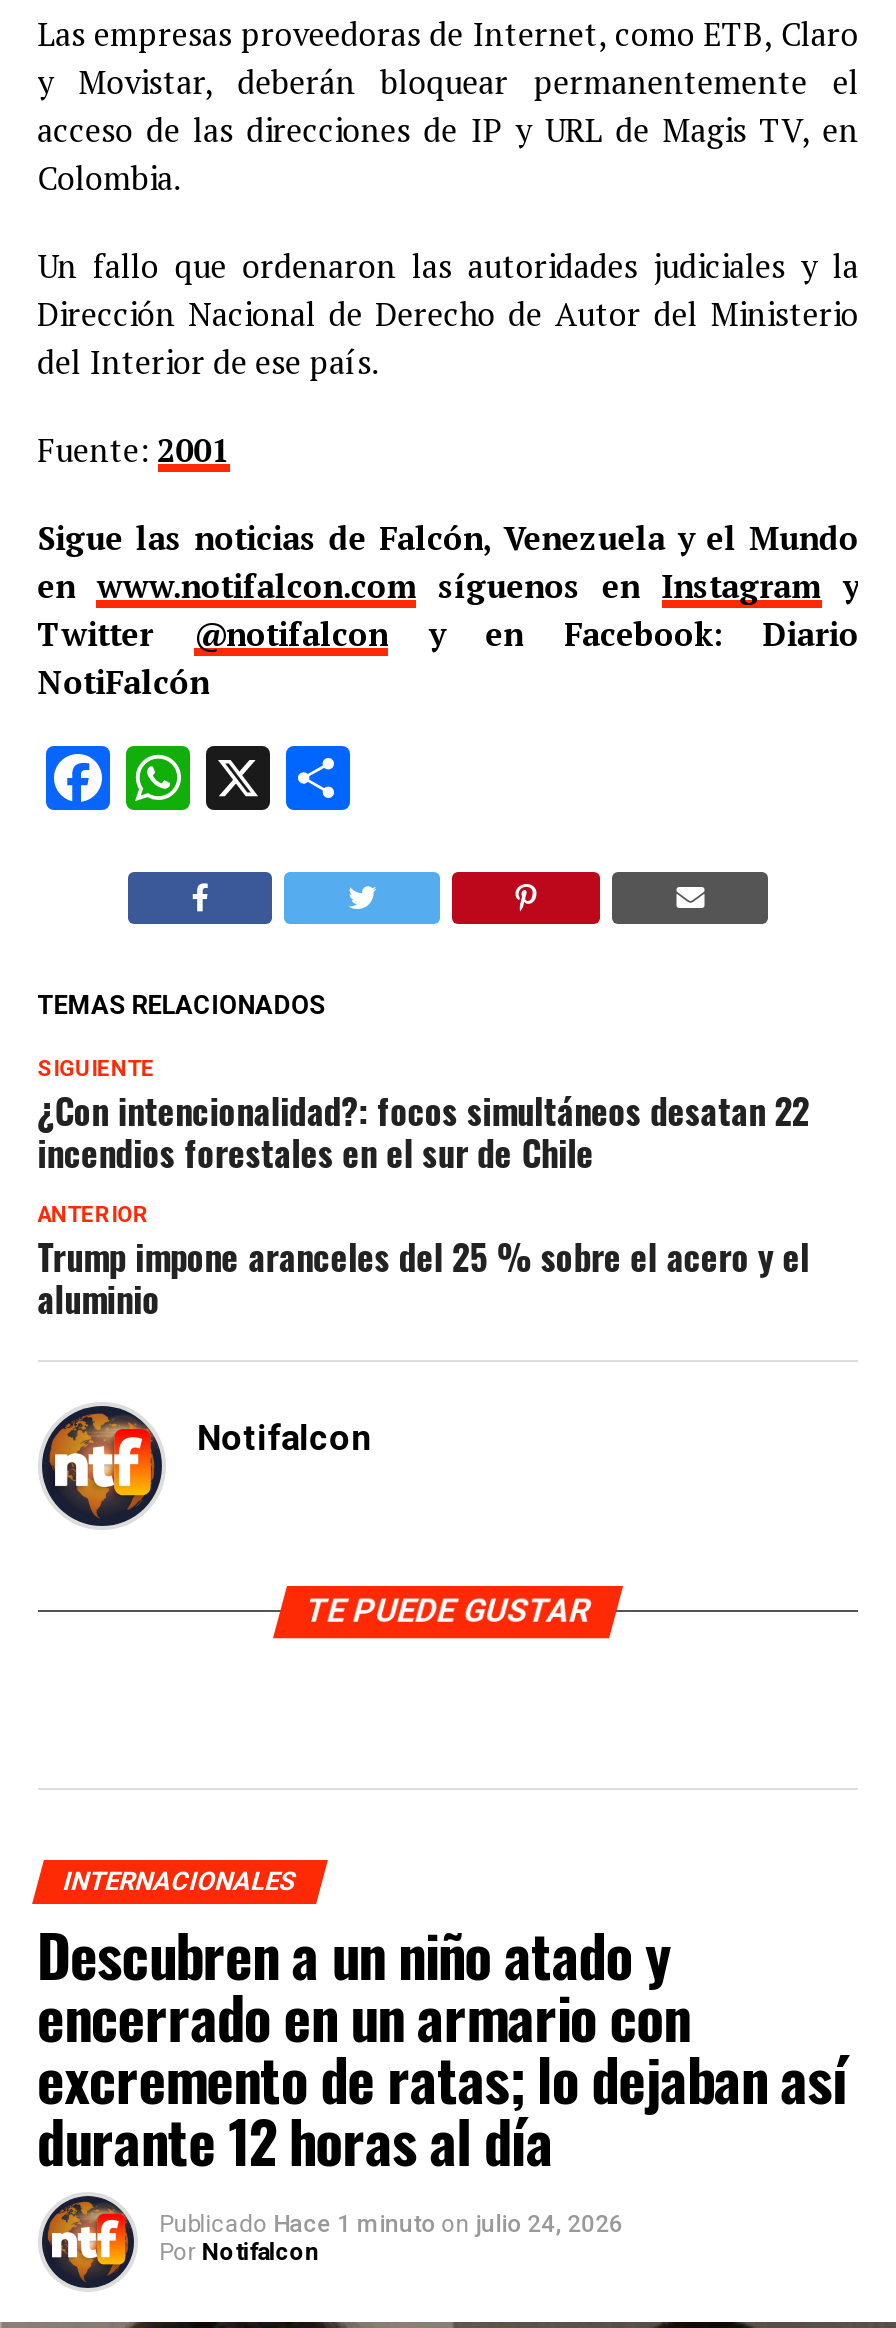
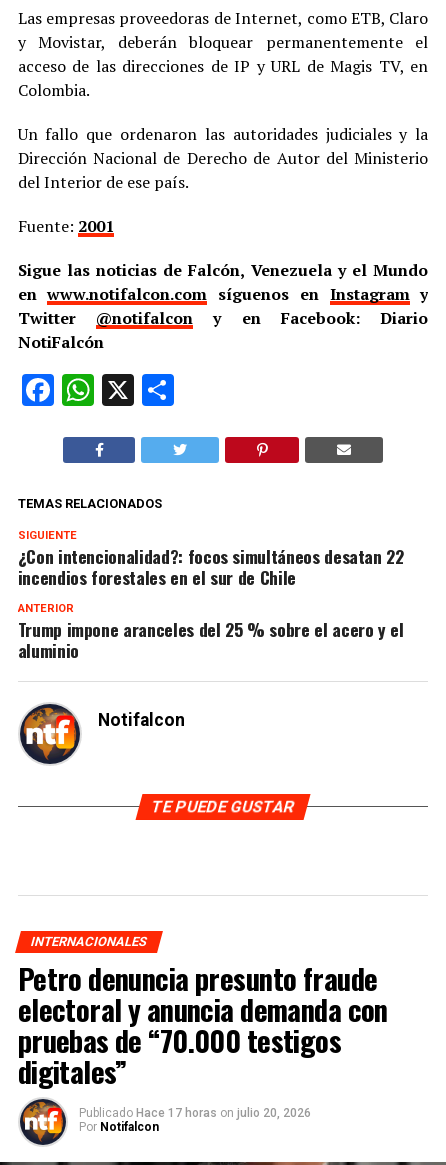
[37,1912,847,2238] Descubren a un niño atado y | encerrado en un armario con | excremento de ratas; lo dejaban así | durante 12 horas al día | Publicado Hace 1 minuto on julio 24, 2026 -> [18,957,388,1120] Petro denuncia presunto fraude | electoral y anuncia demanda con | pruebas de “70.000 testigos | digitales” | Publicado Hace 17 horas on julio 20, 2026

